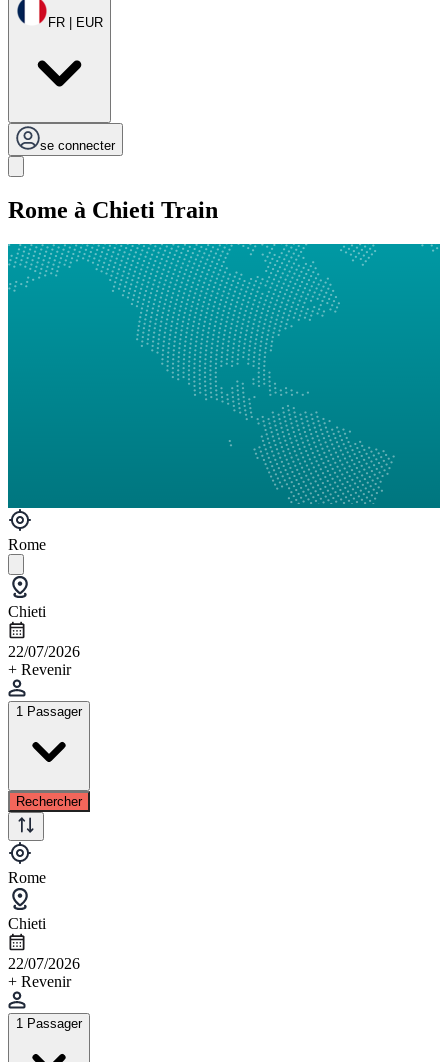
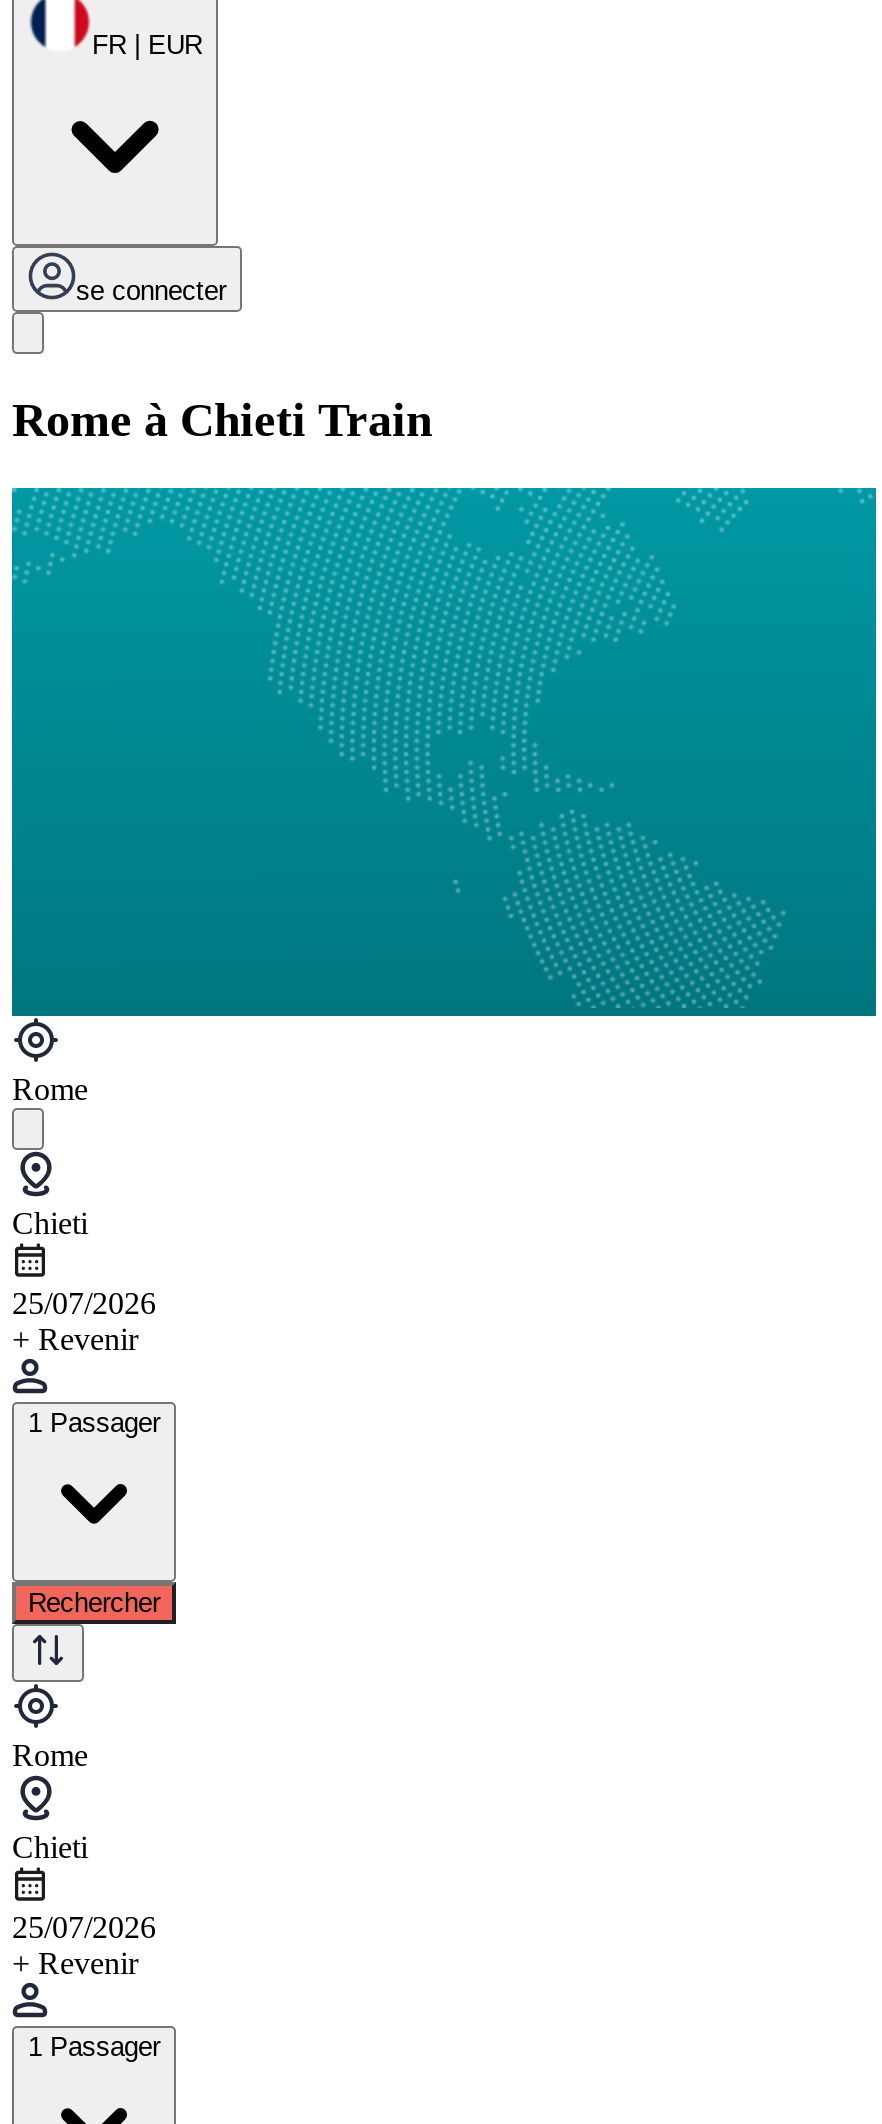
[8,643,80,660] 22/07/2026 -> [12,1286,156,1320] 25/07/2026
[8,955,80,972] 22/07/2026 -> [12,1910,156,1944] 25/07/2026

